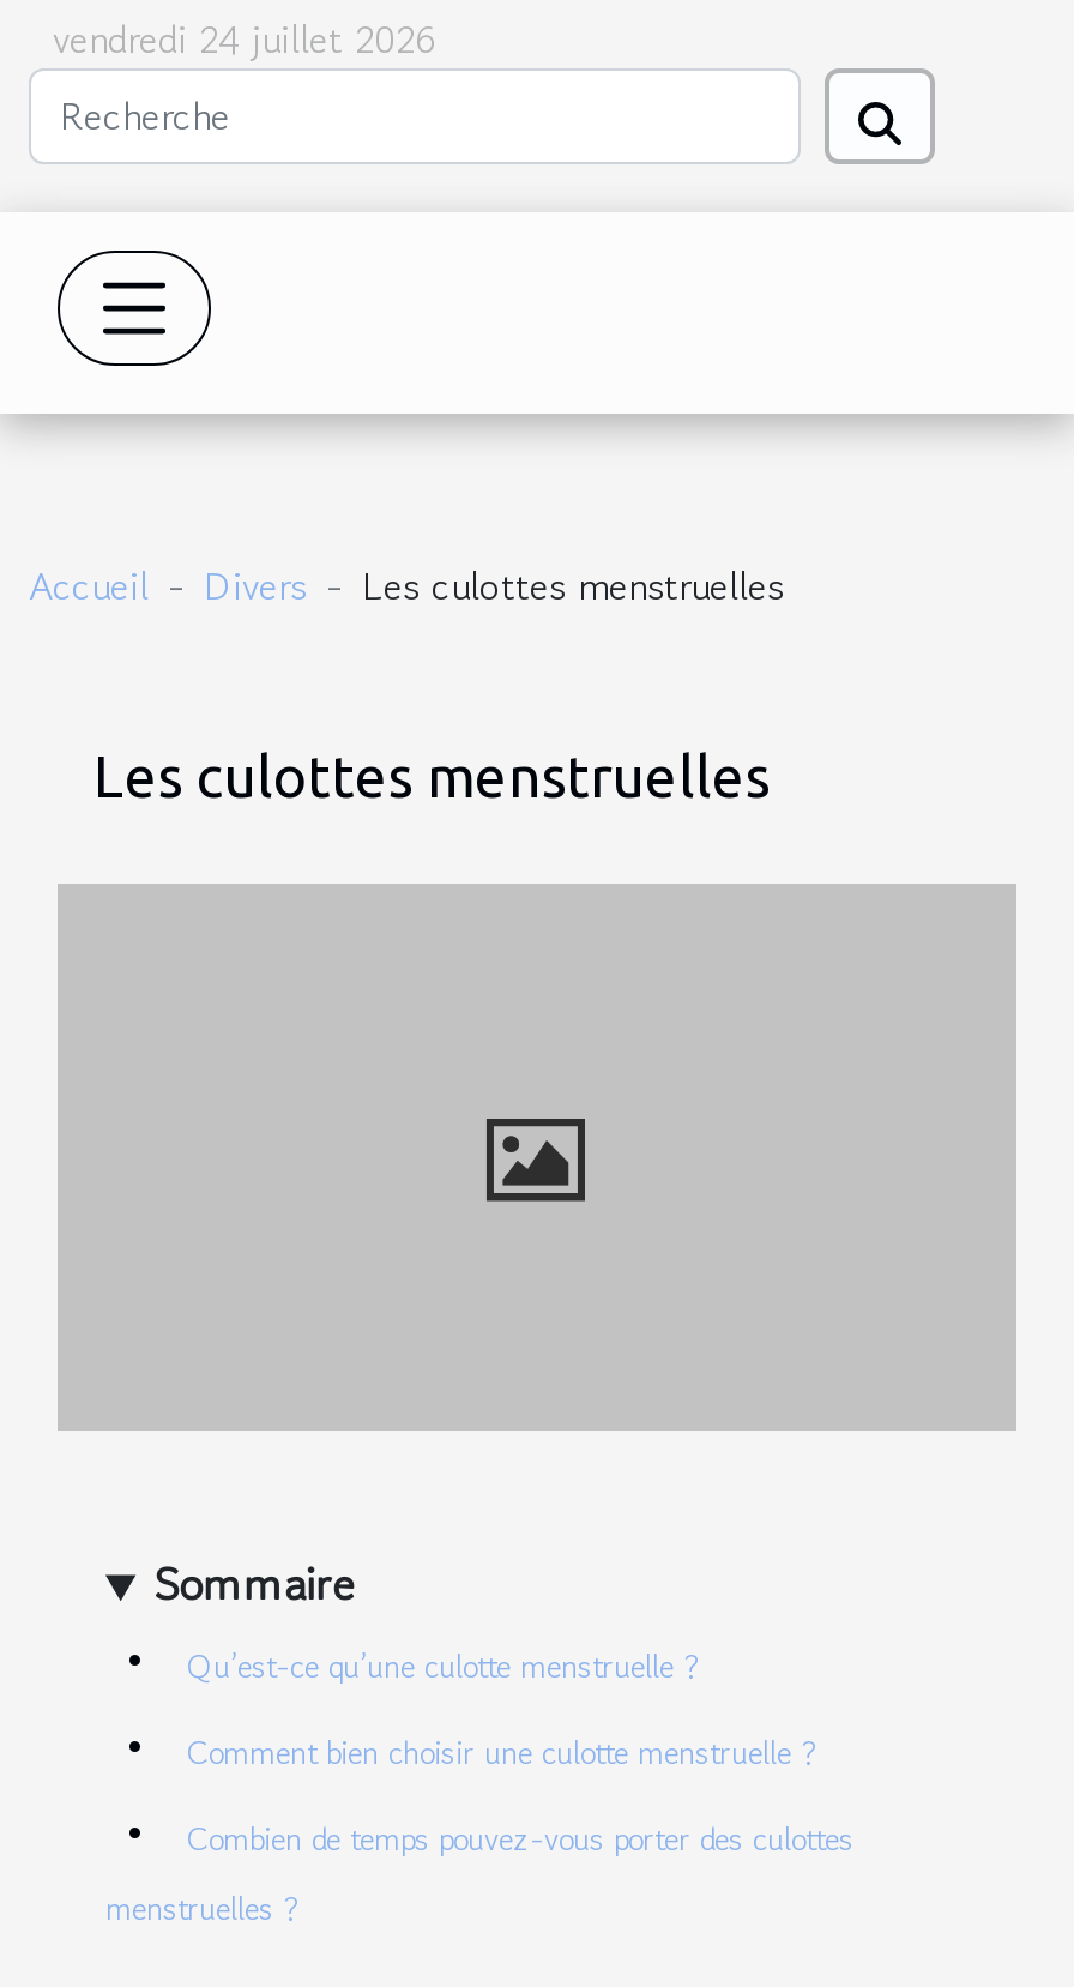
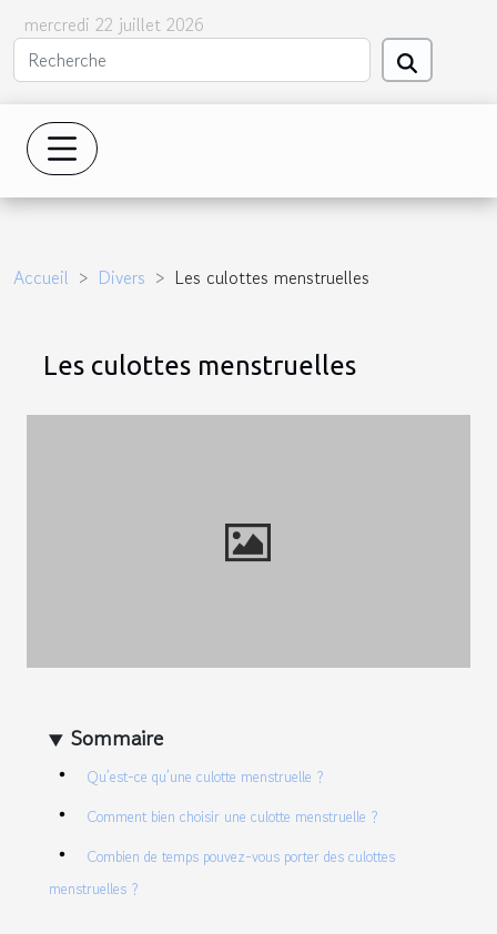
[53,11,436,68] vendredi 24 juillet 2026 -> [24,11,204,38] mercredi 22 juillet 2026

